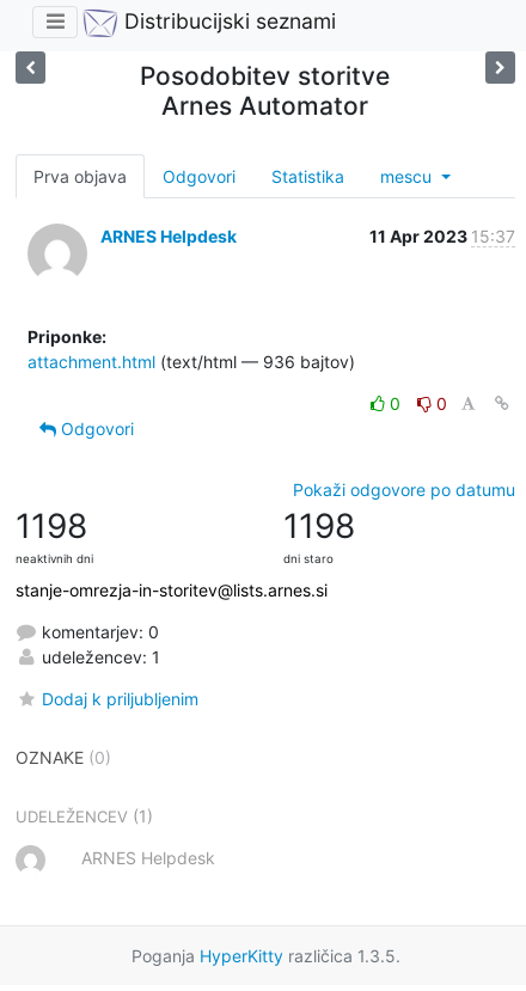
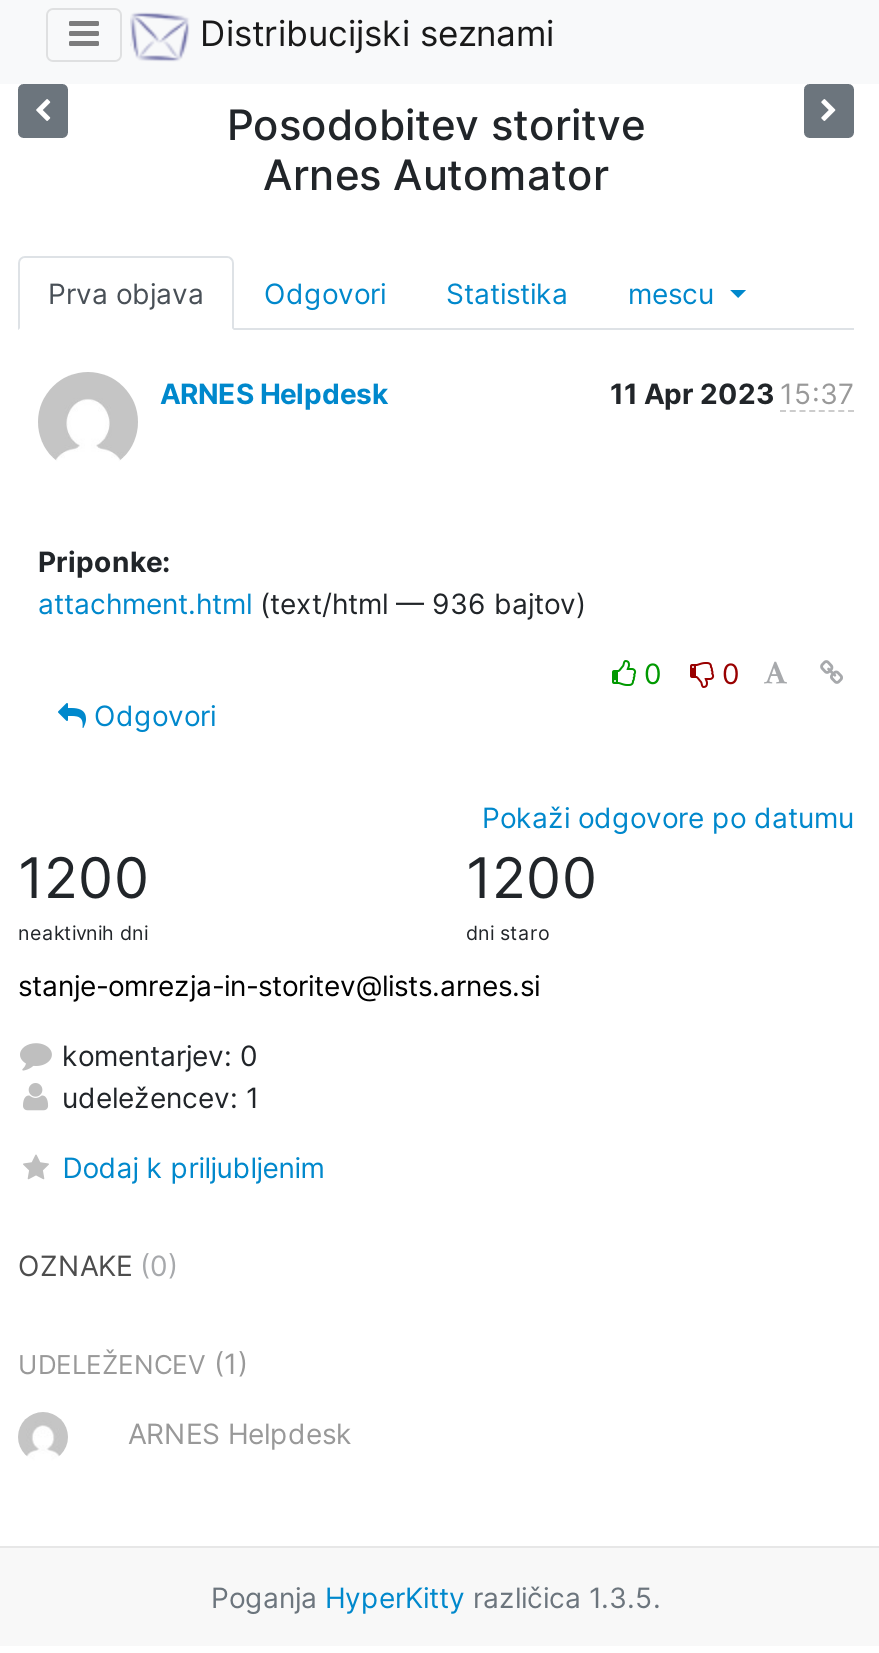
[16,506,87,547] 1198 -> [18,845,150,913] 1200
[283,506,355,547] 1198 -> [466,845,598,913] 1200

